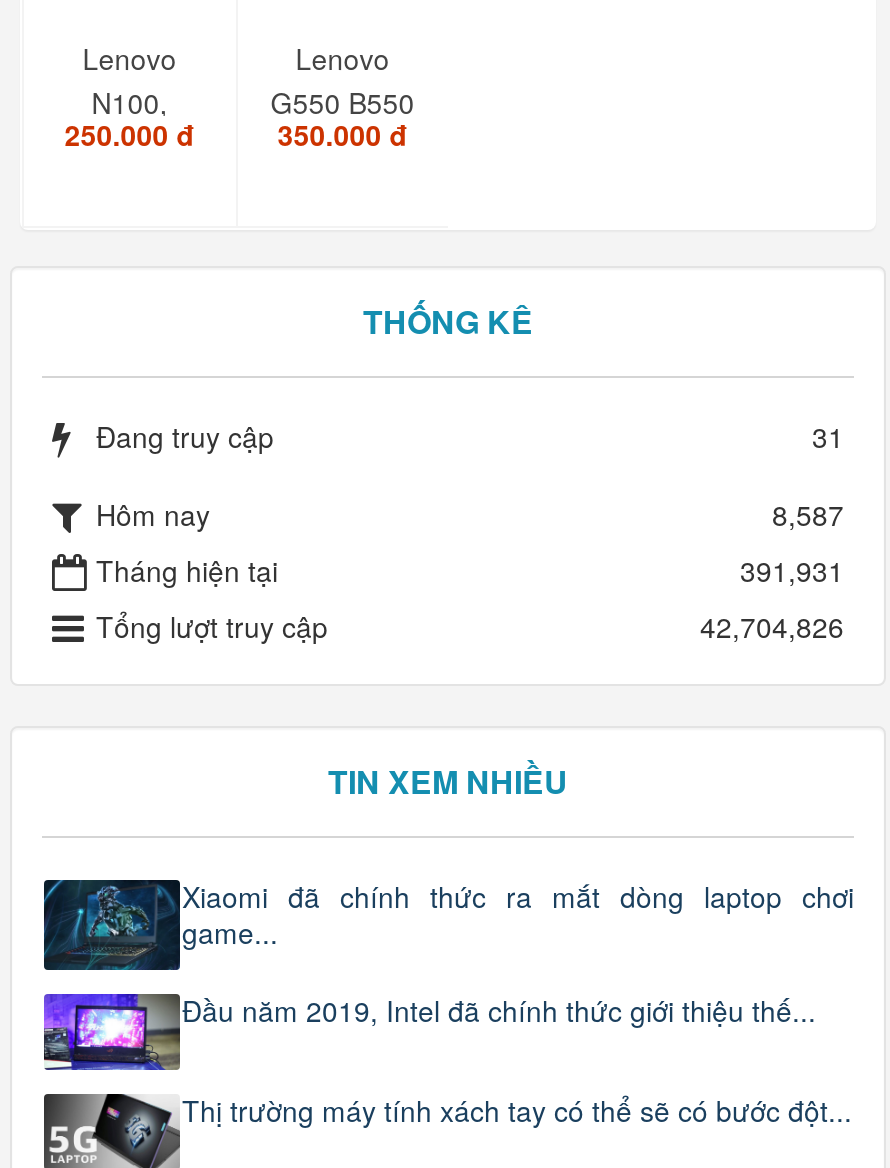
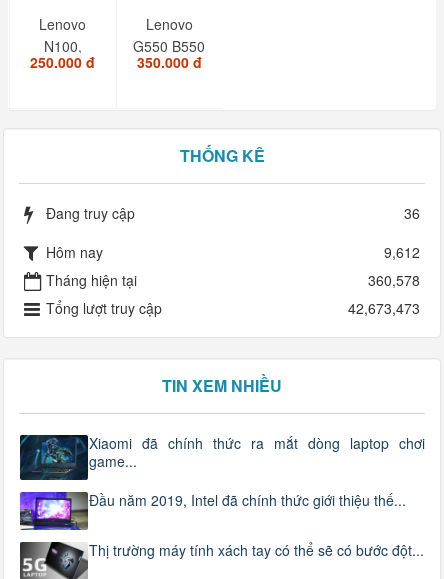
[812,416,844,456] 31 -> [404,203,420,223] 36
[772,494,844,534] 8,587 -> [384,242,420,262] 9,612
[740,550,844,590] 391,931 -> [368,270,420,290] 360,578
[700,606,844,646] 42,704,826 -> [348,298,420,318] 42,673,473

